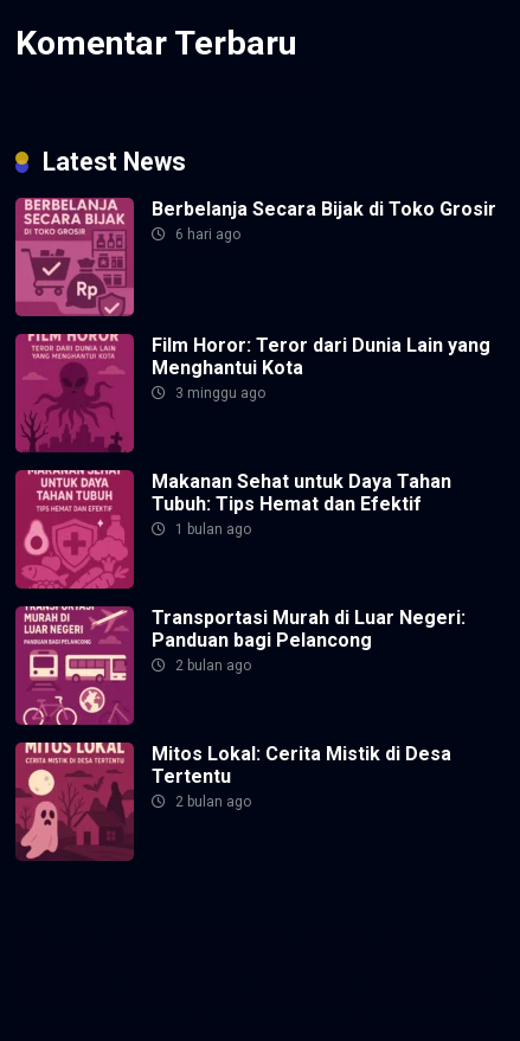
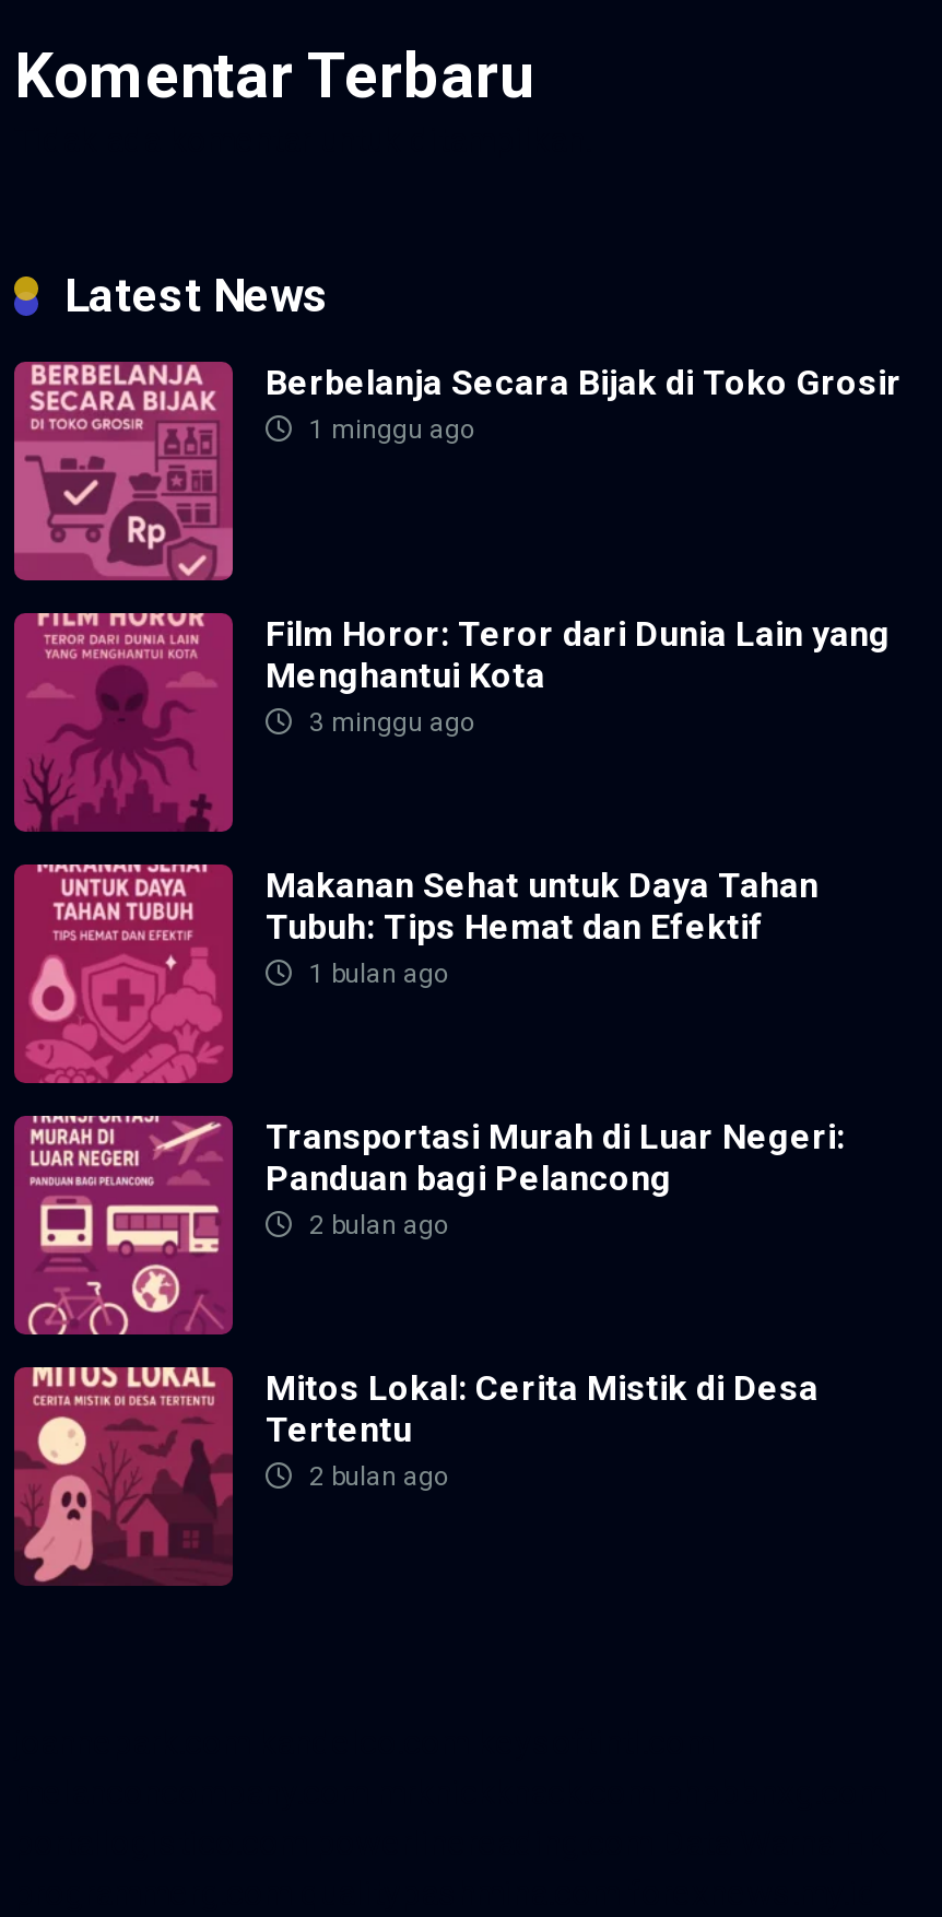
[172,226,240,243] 6 hari ago -> [303,413,475,444] 1 minggu ago

